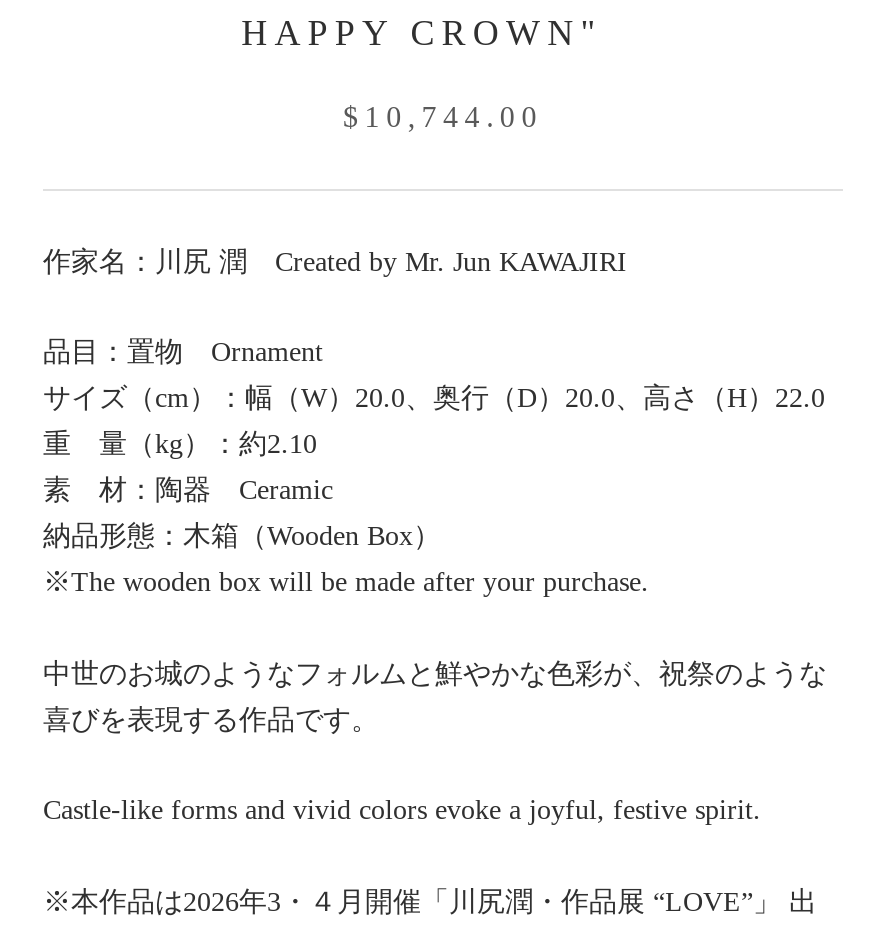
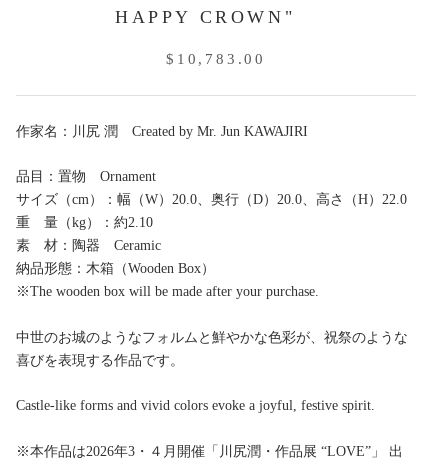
[343,101,543,133] $10,744.00 -> [166,51,266,67] $10,783.00

